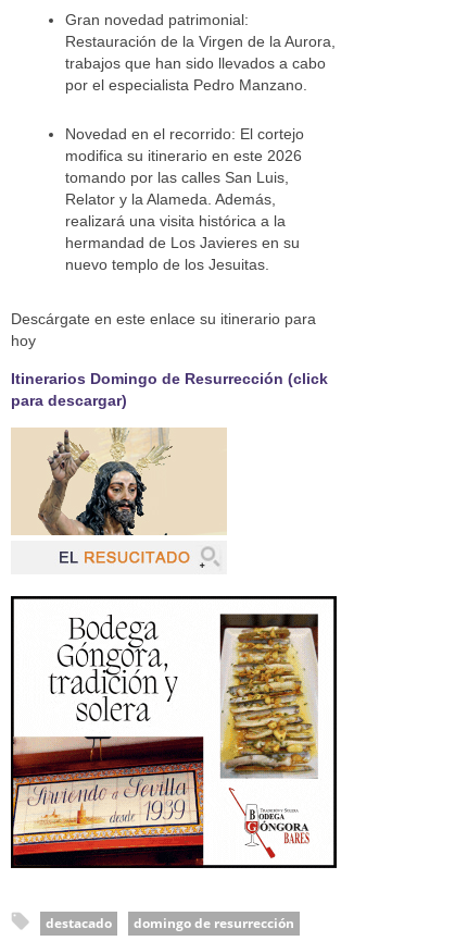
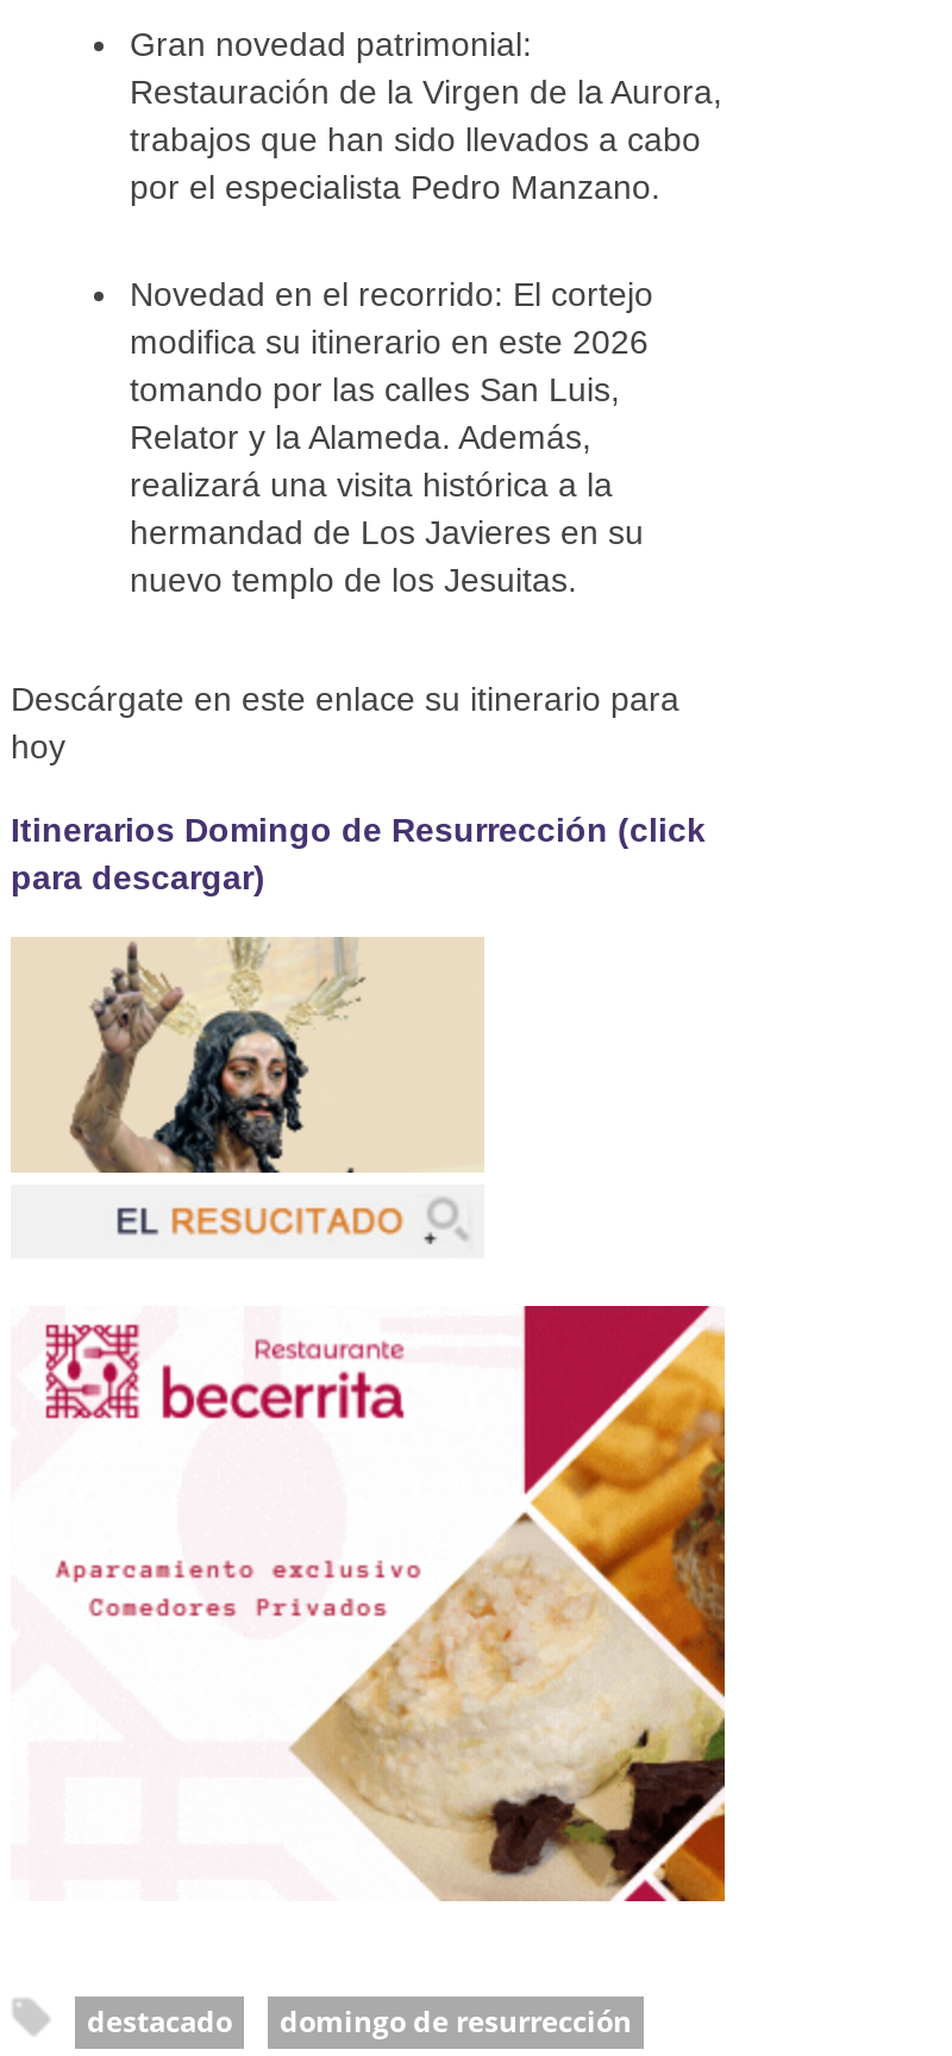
[10,595,338,869] [image] -> [11,1304,727,1904] [image]

